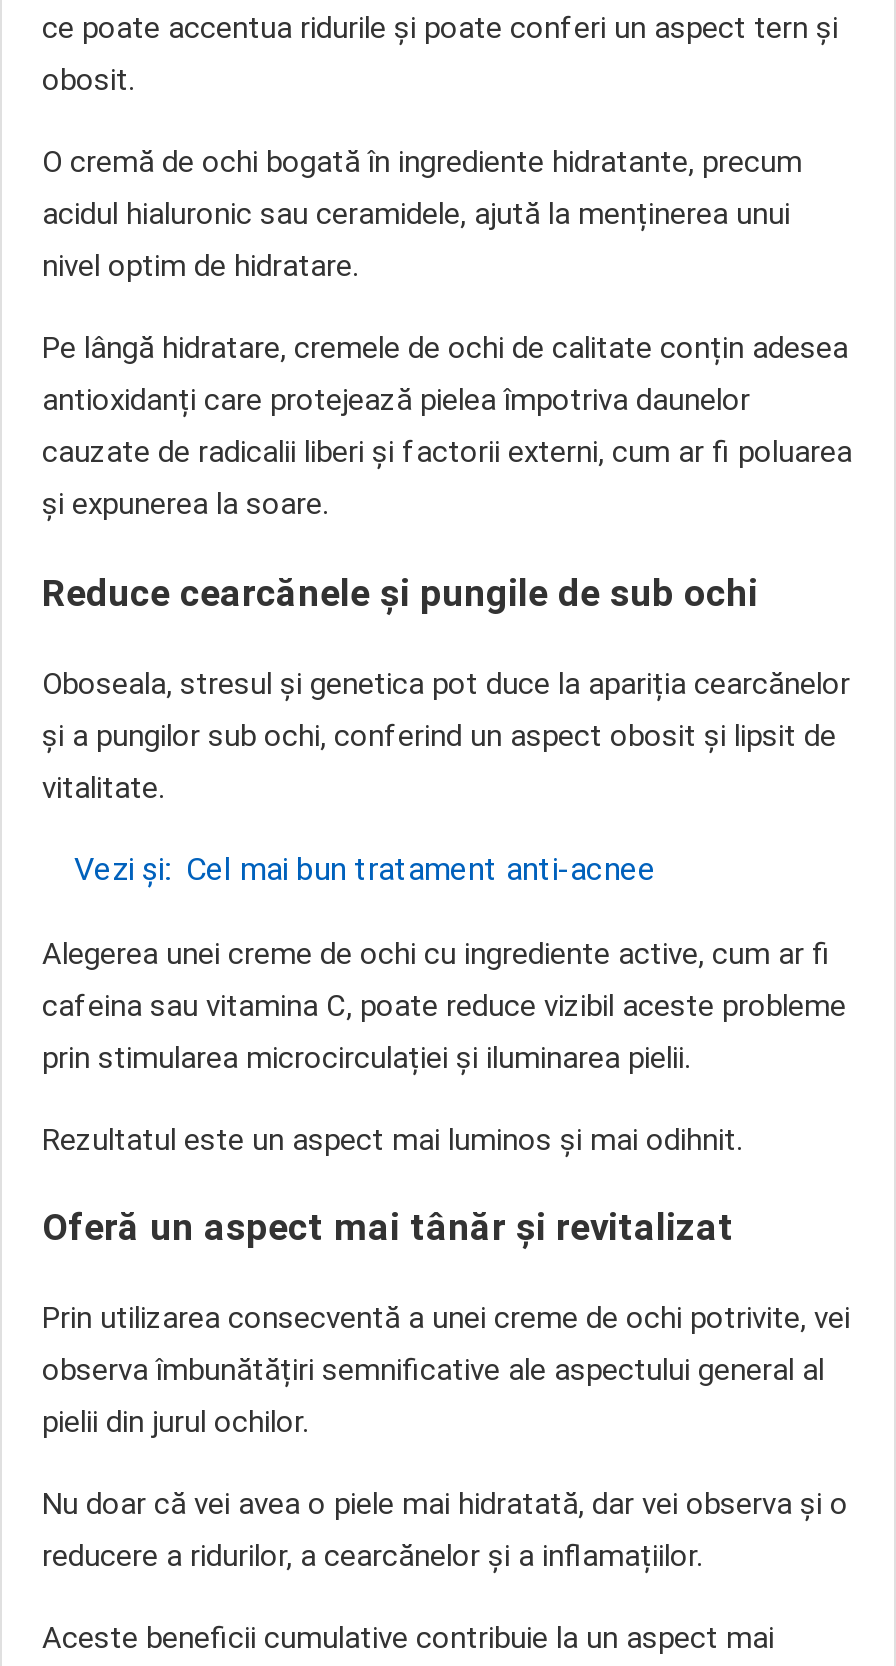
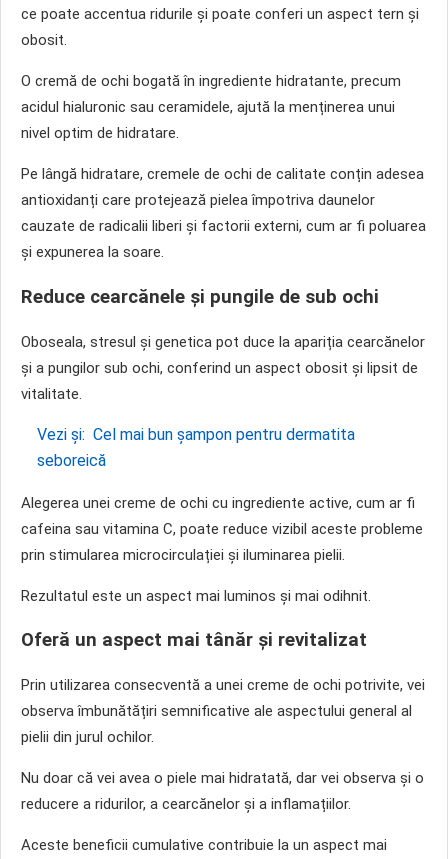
[74,849,656,887] Vezi și: Cel mai bun tratament anti-acnee -> [37,425,355,470] Vezi și: Cel mai bun șampon pentru dermatita | seboreică

